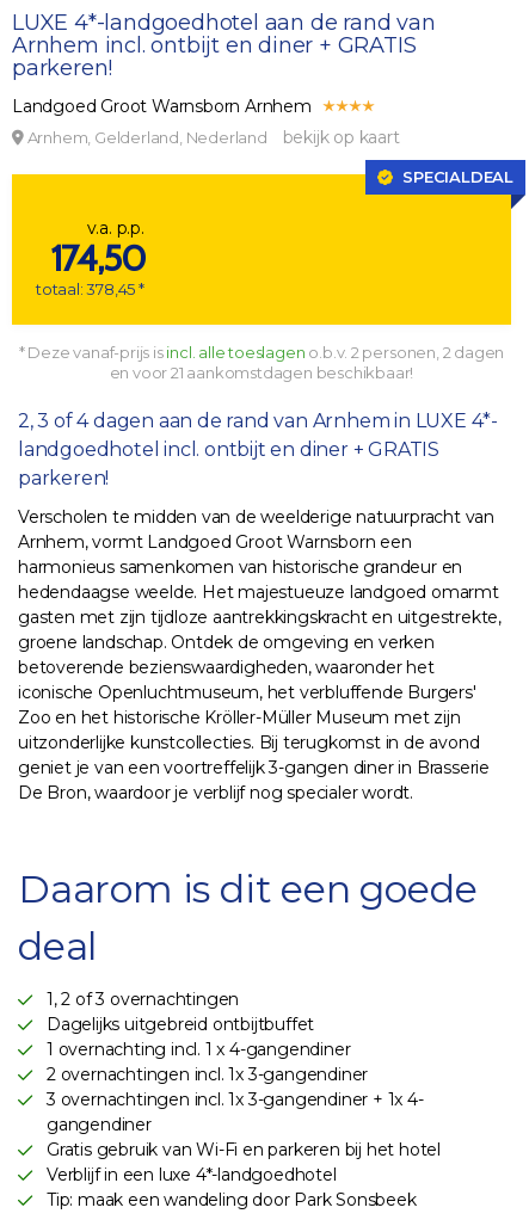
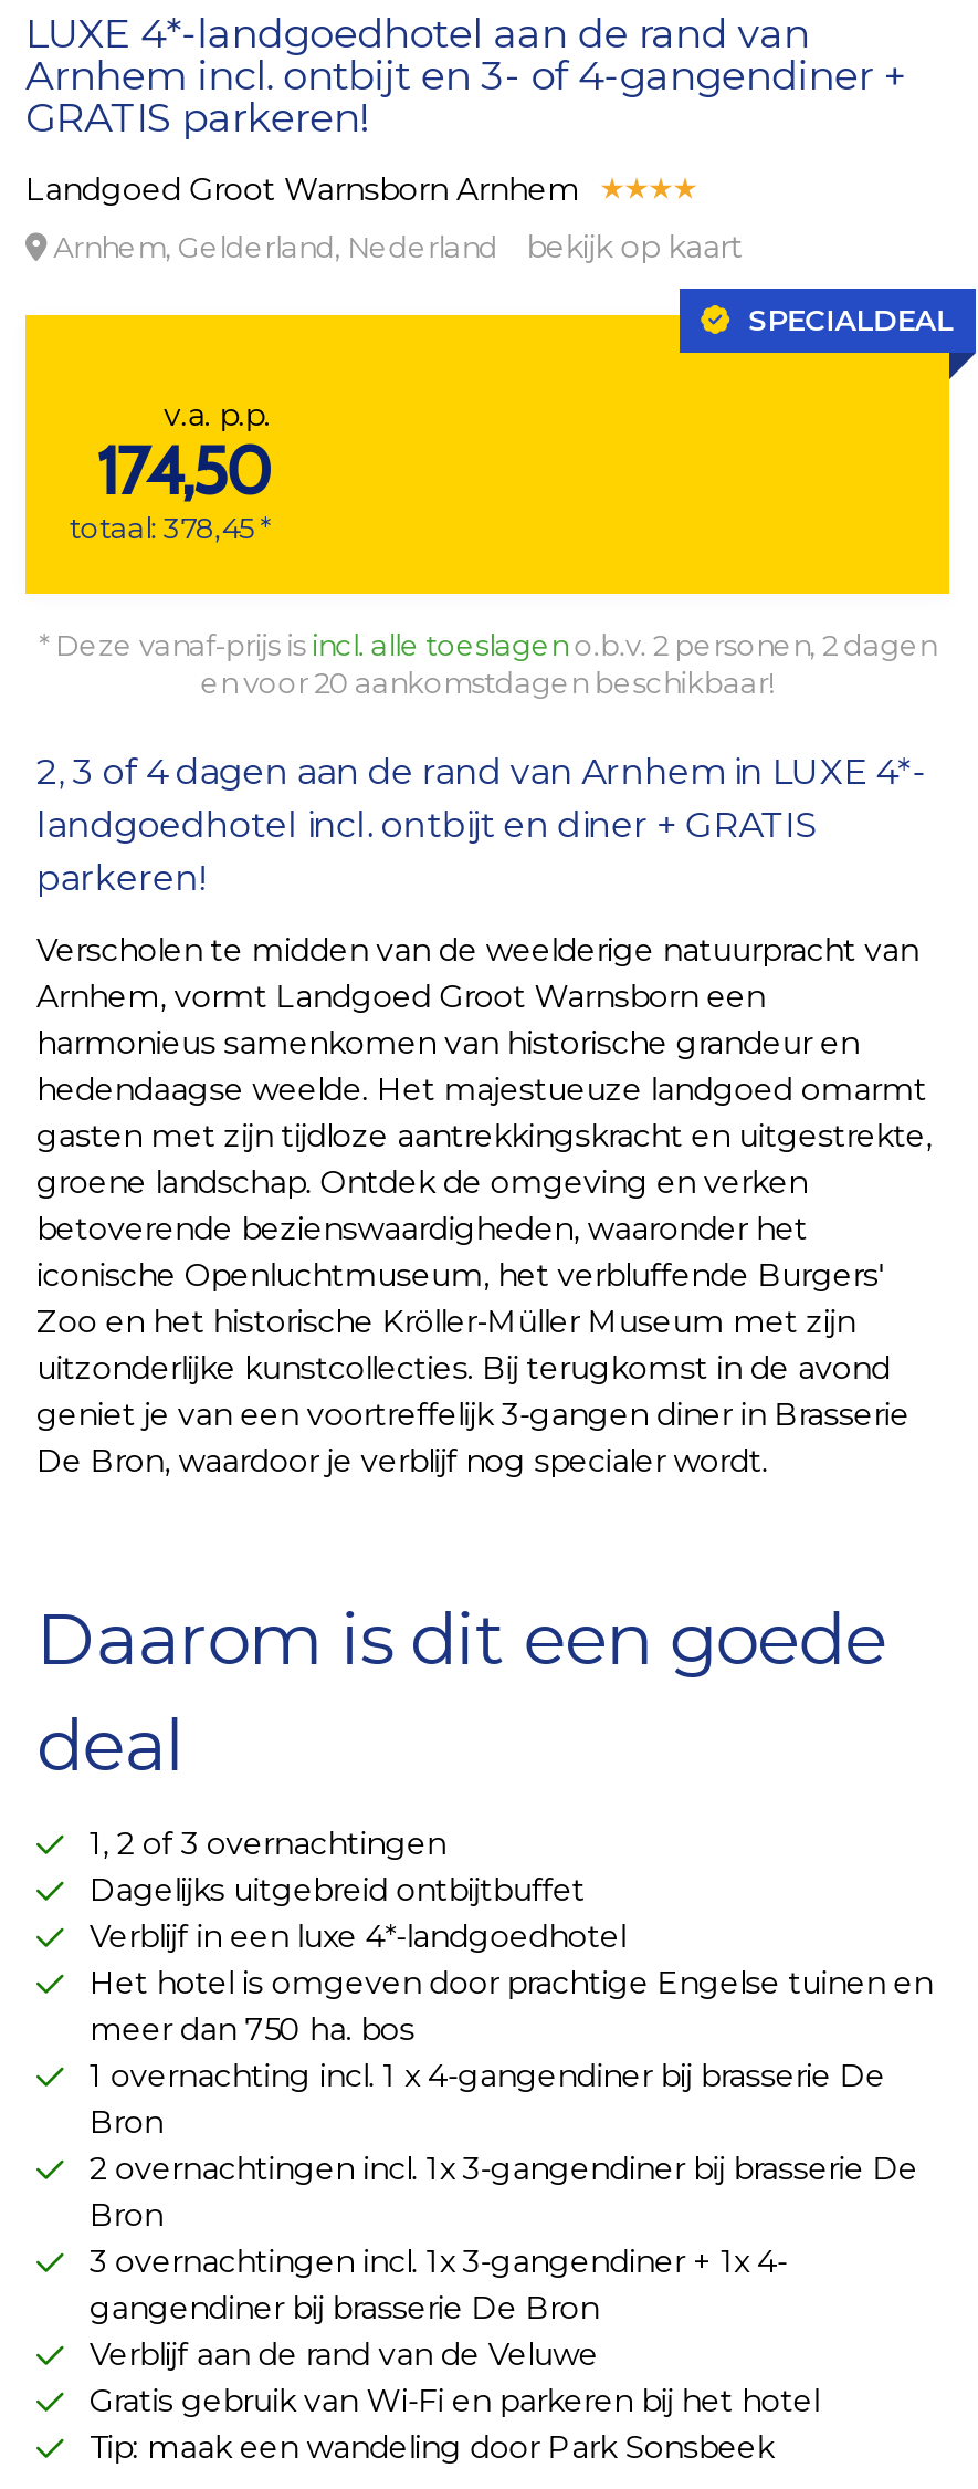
[12,32,416,81] Arnhem incl. ontbijt en diner + GRATIS | parkeren! -> [25,52,907,142] Arnhem incl. ontbijt en 3- of 4-gangendiner + | GRATIS parkeren!
[110,363,414,382] en voor 21 aankomstdagen beschikbaar! -> [200,664,774,699] en voor 20 aankomstdagen beschikbaar!
[47,1038,368,1085] 1 overnachting incl. 1 x 4-gangendiner | 2 overnachtingen incl. 1x 3-gangendiner -> [90,1962,932,2234] Het hotel is omgeven door prachtige Engelse tuinen en | meer dan 750 ha. bos | 1 overnachting incl. 1 x 4-gangendiner bij brasserie De | Bron | 2 overnachtingen incl. 1x 3-gangendiner bij brasserie De | Bron
[47,1114,151,1135] gangendiner -> [90,2287,599,2374] gangendiner bij brasserie De Bron | Verblijf aan de rand van de Veluwe
moved [47,1139,441,1160] -> [90,2380,819,2420]: Gratis gebruik van Wi-Fi en parkeren bij het hotel
moved [47,1164,336,1185] -> [90,1916,626,1956]: Verblijf in een luxe 4*-landgoedhotel

